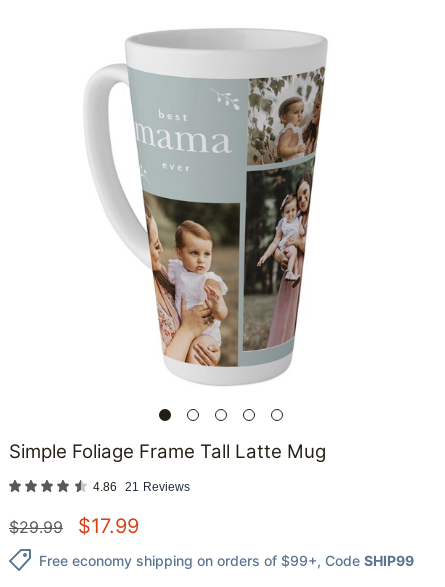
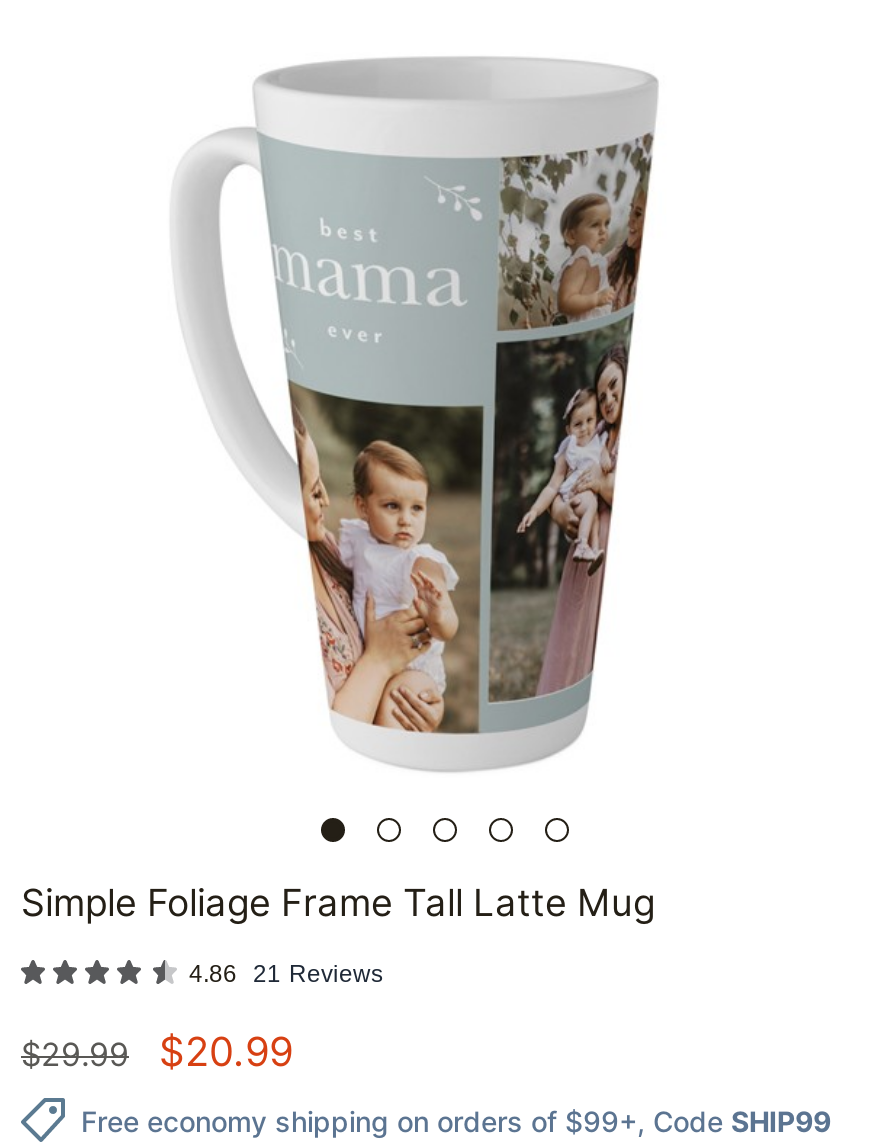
[9,514,139,538] $29.99 $17.99 -> [21,1029,293,1077] $29.99 $20.99

